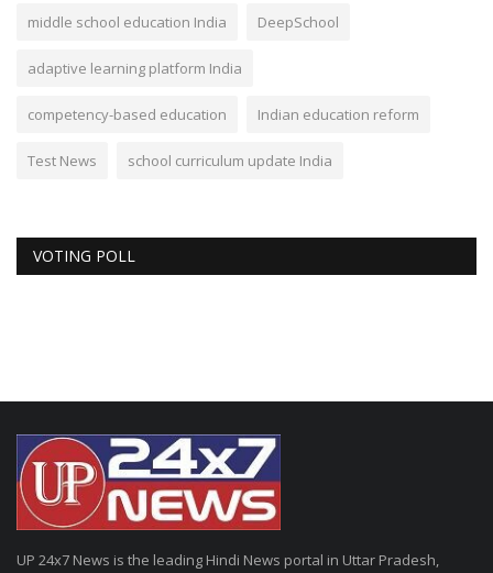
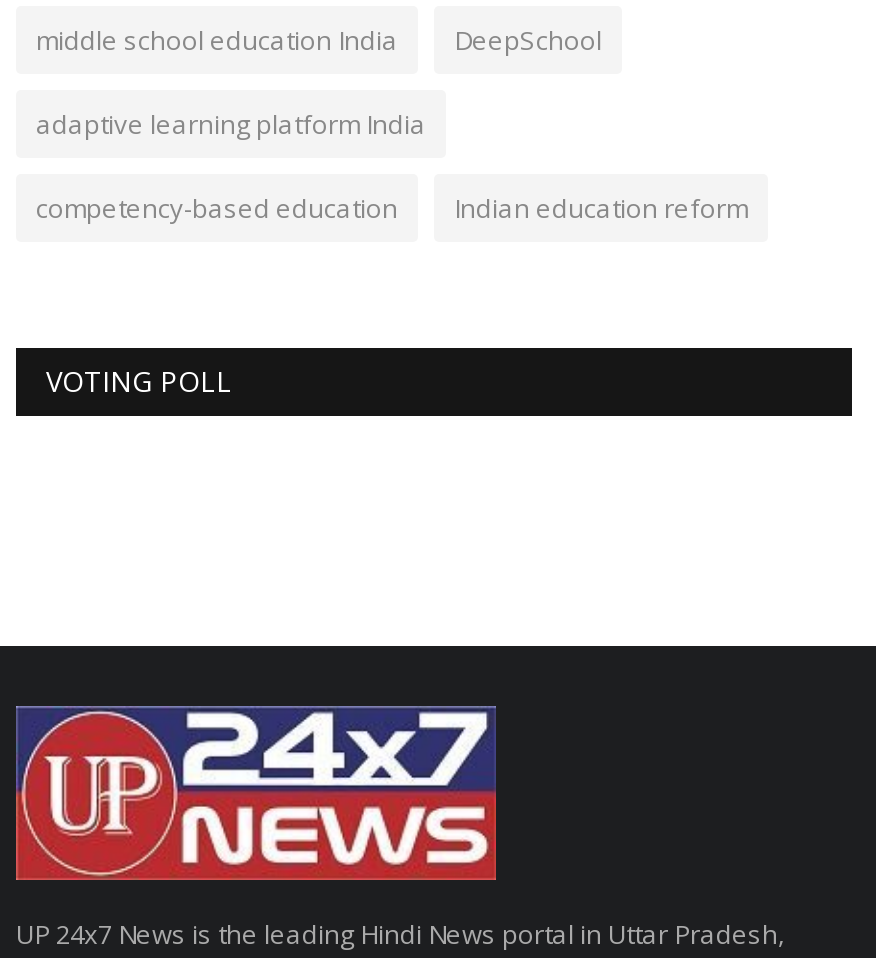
[28,151,332,171] Test News | school curriculum update India -> none

